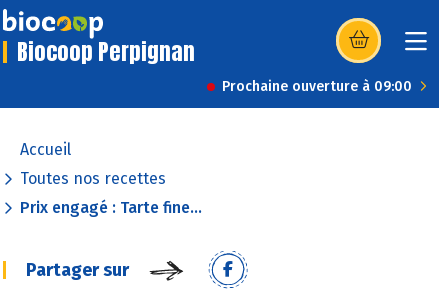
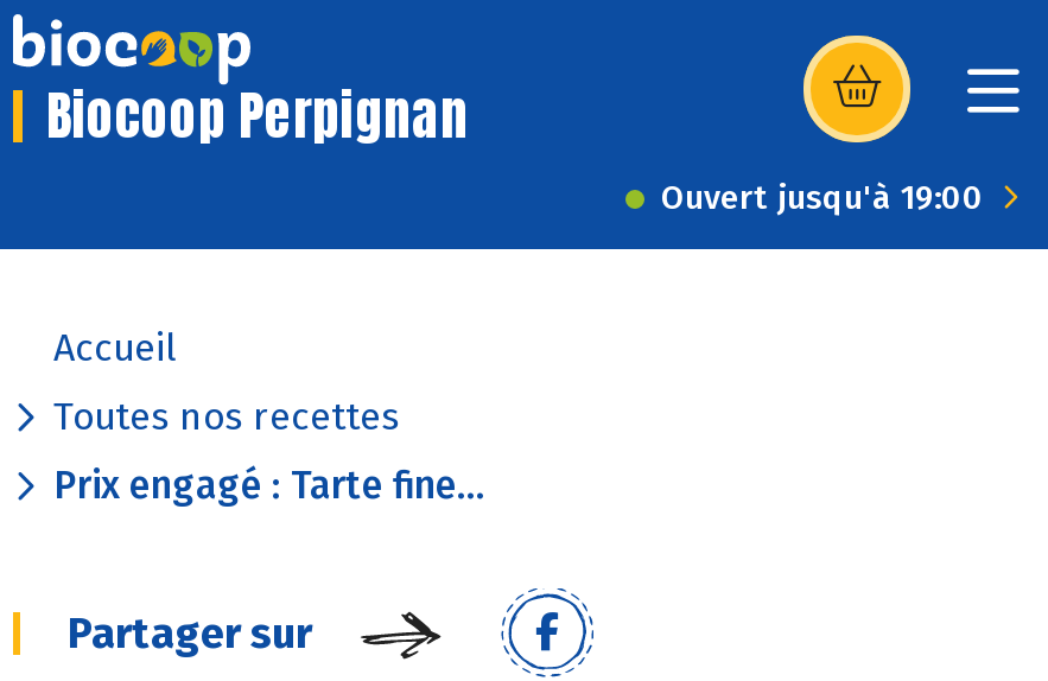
[222,78,412,95] Prochaine ouverture à 09:00 -> [661,178,984,218] Ouvert jusqu'à 19:00

